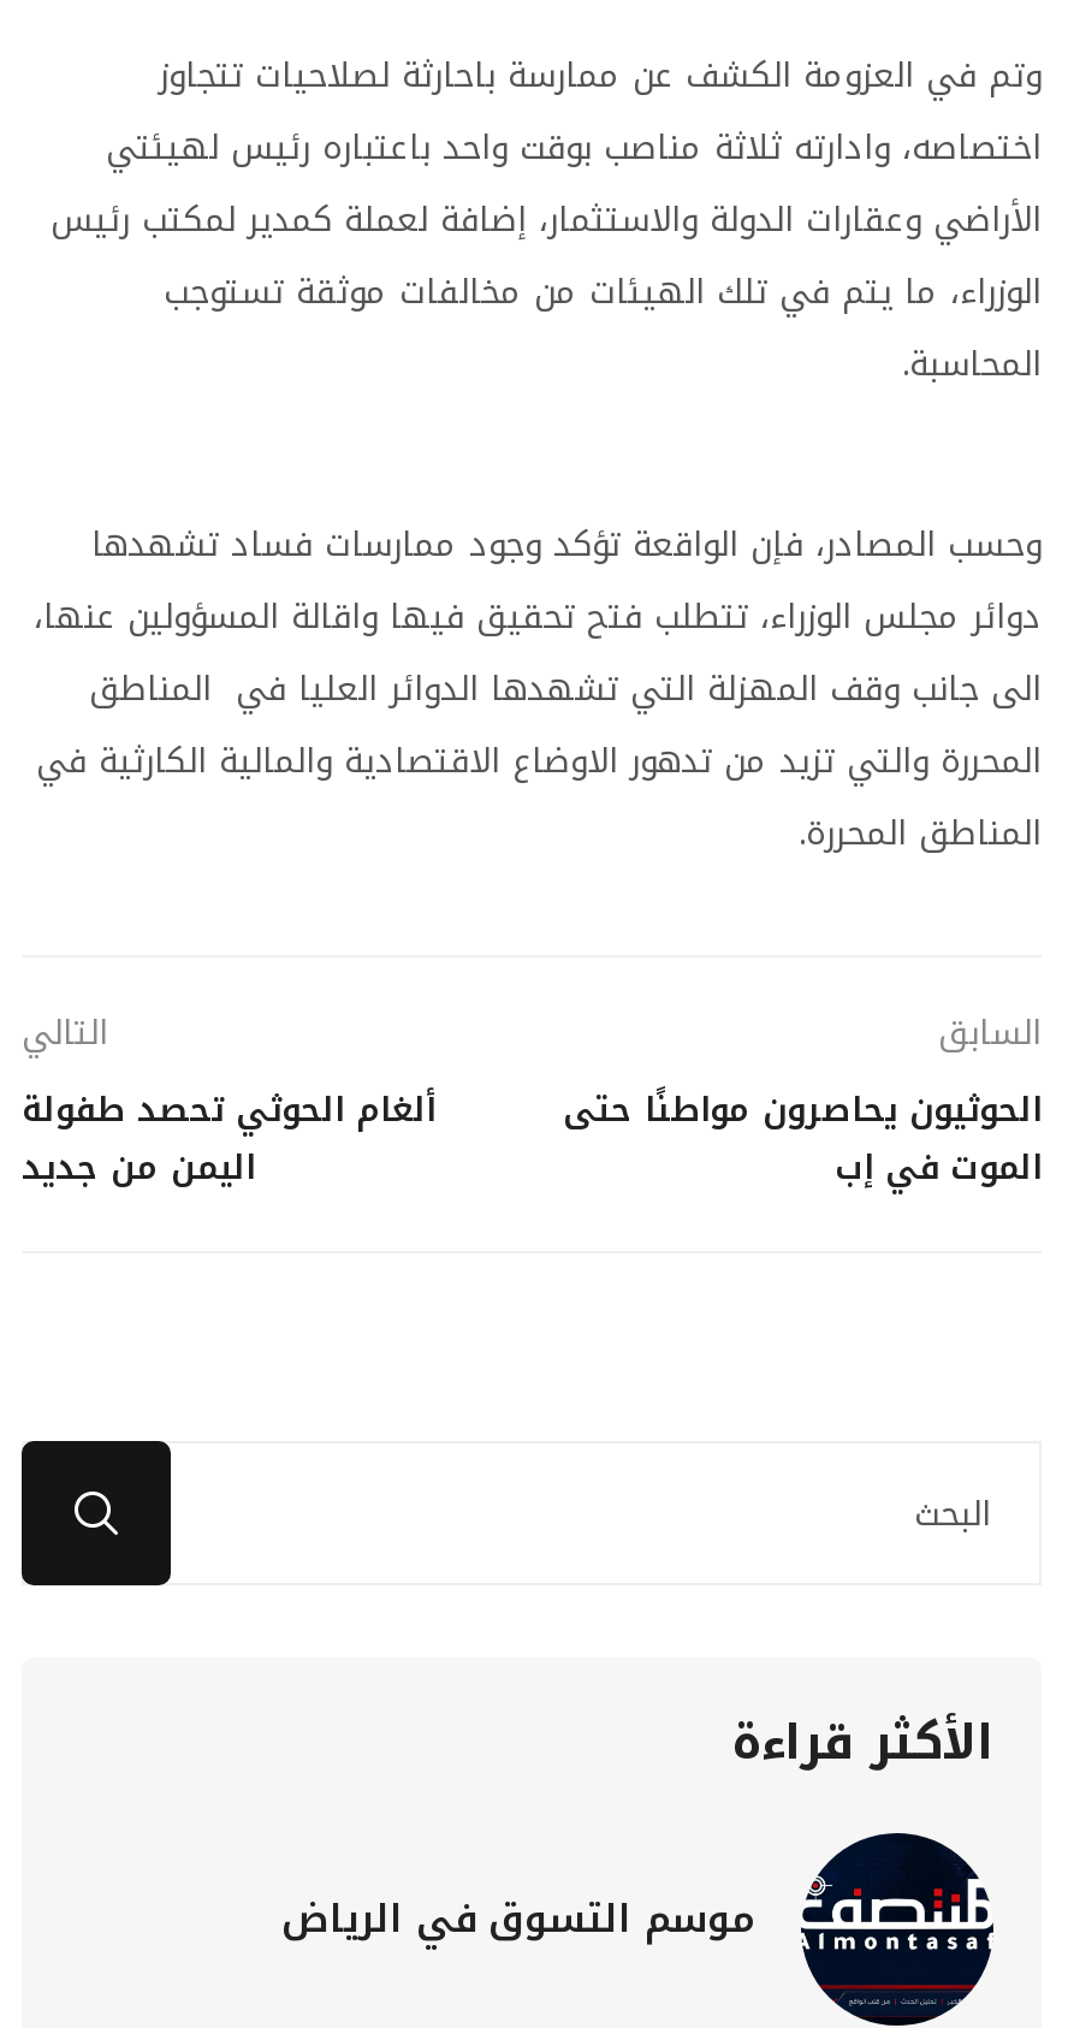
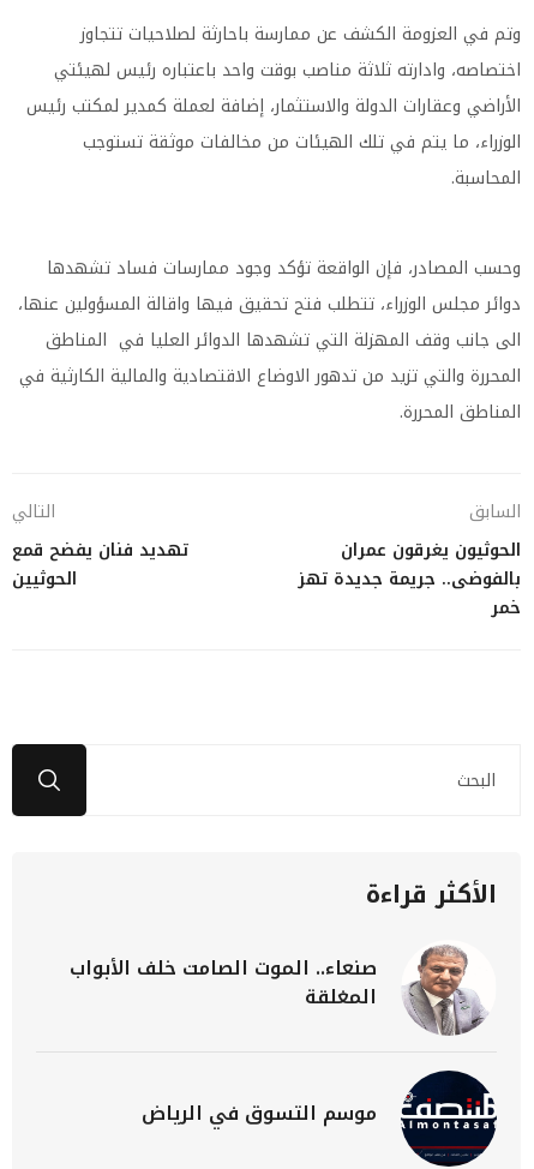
[22,1078,435,1200] ألغام الحوثي تحصد طفولة | اليمن من جديد -> [12,534,188,595] تهديد فنان يفضح قمع | الحوثيين
[563,1078,1042,1200] الحوثيون يحاصرون مواطنًا حتى | الموت في إب -> [298,534,521,624] الحوثيون يغرقون عمران | بالفوضى.. جريمة جديدة تهز | خمر
none -> [70,945,486,1035] [image] | صنعاء.. الموت الصامت خلف الأبواب | المغلقة

